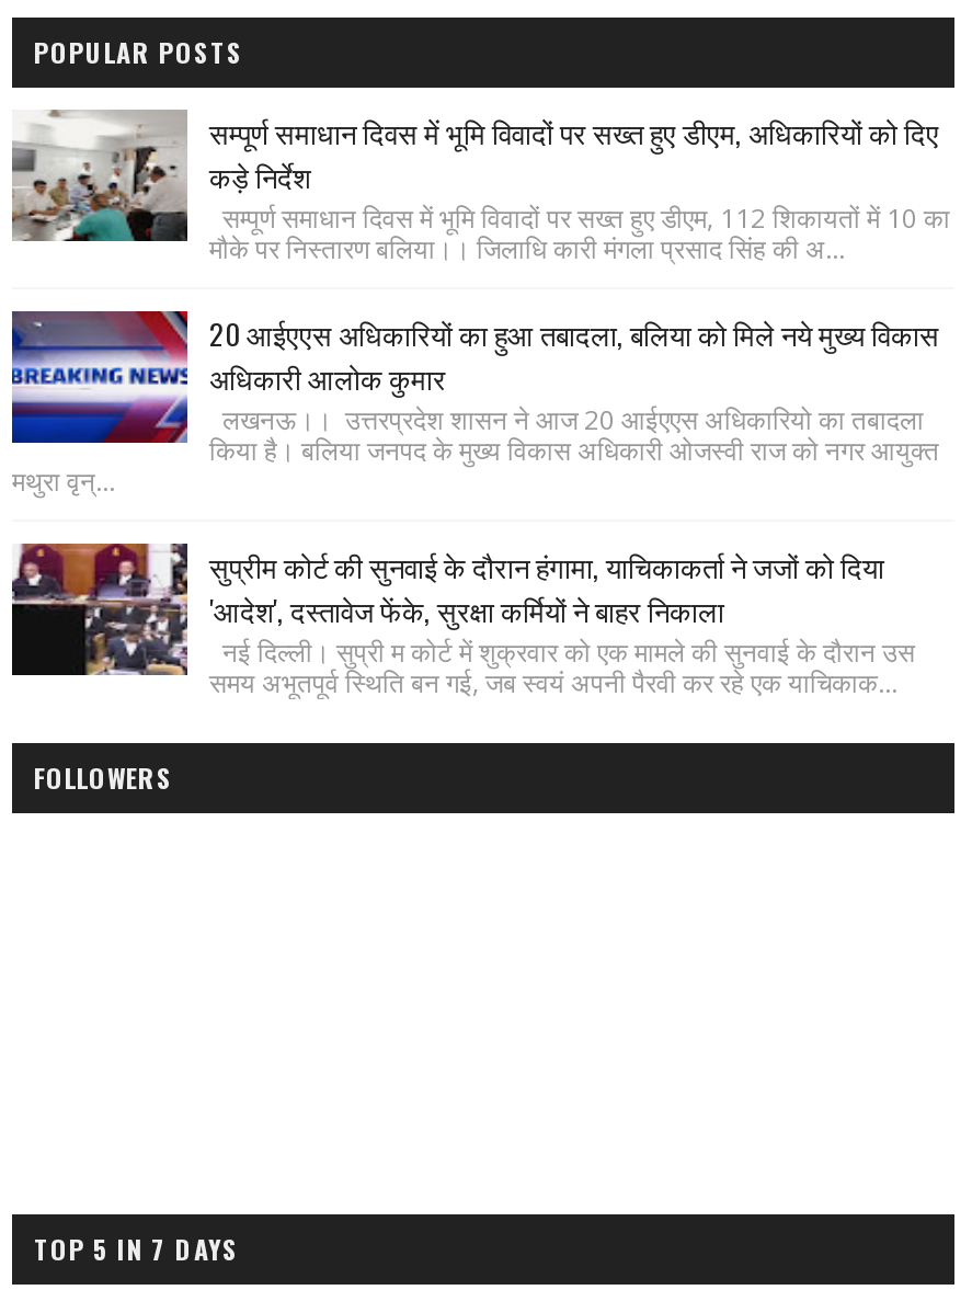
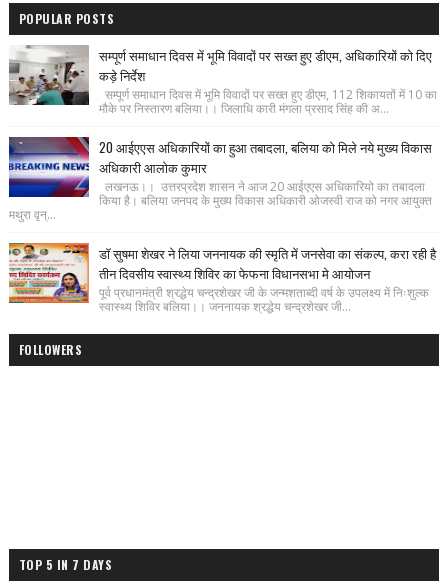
[10,541,915,701] [image] | सुप्रीम कोर्ट की सुनवाई के दौरान हंगामा, याचिकाकर्ता ने जजों को दिया | 'आदेश', दस्तावेज फेंके, सुरक्षा कर्मियों ने बाहर निकाला | नई दिल्ली। सुप्री म कोर्ट में शुक्रवार को एक मामले की सुनवाई के दौरान उस | समय अभूतपूर्व स्थिति बन गई, जब स्वयं अपनी पैरवी कर रहे एक याचिकाक... -> [8,242,436,315] [image] | डॉ सुषमा शेखर ने लिया जननायक की स्मृति में जनसेवा का संकल्प, करा रही है | तीन दिवसीय स्वास्थ्य शिविर का फेफना विधानसभा मे आयोजन | पूर्व प्रधानमंत्री श्रद्धेय चन्द्रशेखर जी के जन्मशताब्दी वर्ष के उपलक्ष्य में निःशुल्क | स्वास्थ्य शिविर बलिया।। जननायक श्रद्धेय चन्द्रशेखर जी...

